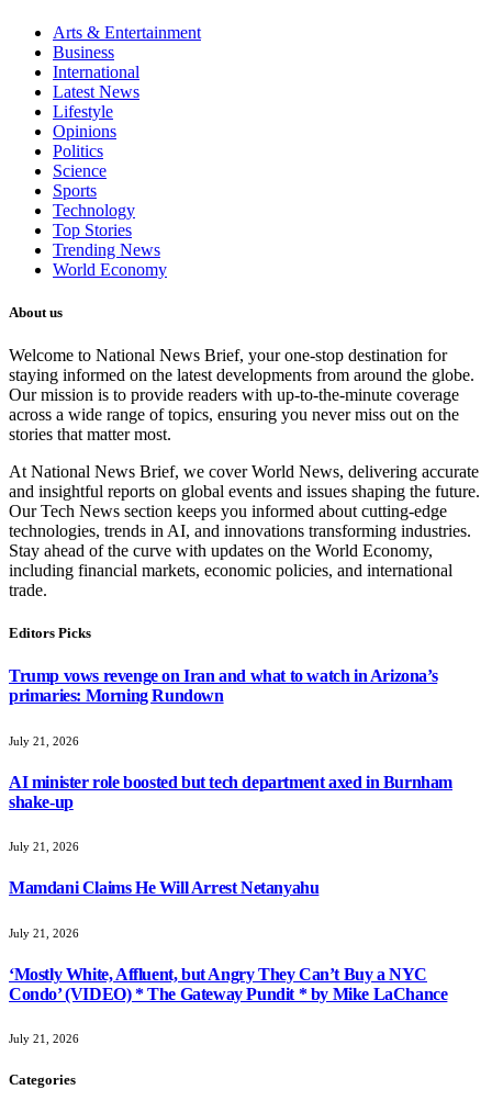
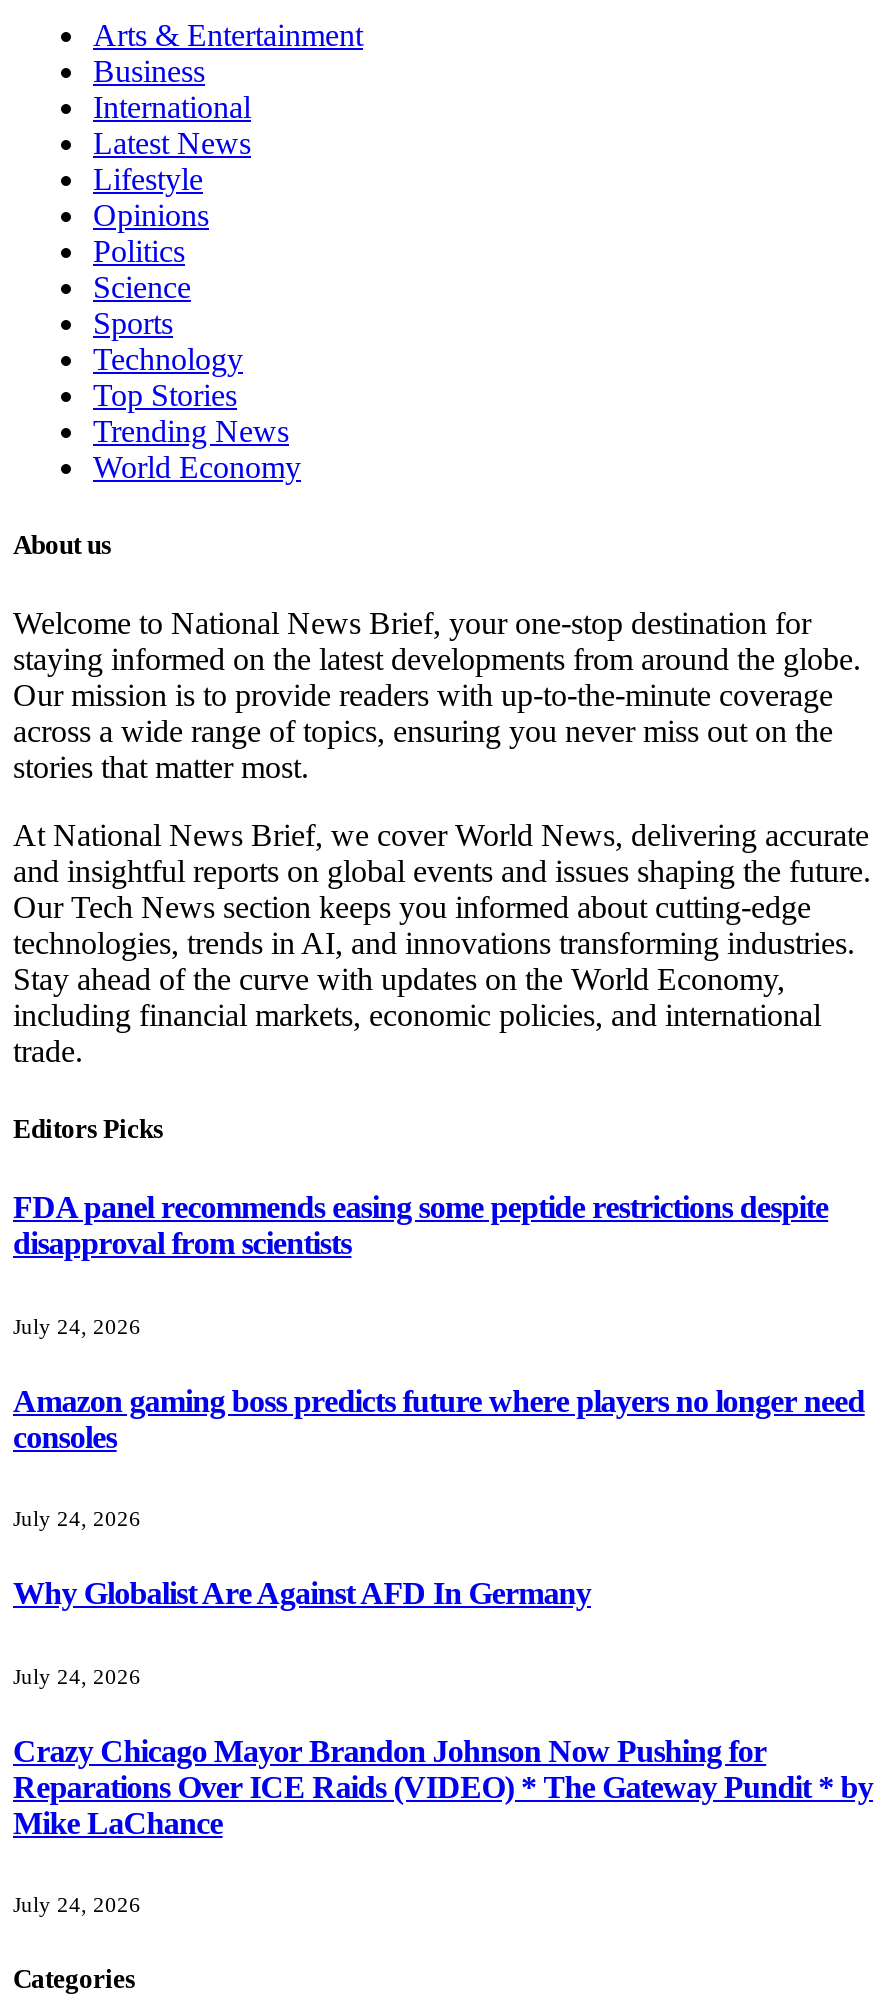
[9,667,437,705] Trump vows revenge on Iran and what to watch in Arizona’s | primaries: Morning Rundown -> [13,1190,828,1260] FDA panel recommends easing some peptide restrictions despite | disapproval from scientists
[9,734,79,747] July 21, 2026 -> [13,1313,141,1337] July 24, 2026
[9,773,452,811] AI minister role boosted but tech department axed in Burnham | shake-up -> [13,1384,865,1454] Amazon gaming boss predicts future where players no longer need | consoles
[9,840,79,853] July 21, 2026 -> [13,1506,141,1530] July 24, 2026
[9,878,319,897] Mamdani Claims He Will Arrest Netanyahu -> [13,1577,591,1611] Why Globalist Are Against AFD In Germany
[9,926,79,939] July 21, 2026 -> [13,1663,141,1687] July 24, 2026
[9,965,447,1003] ‘Mostly White, Affluent, but Angry They Can’t Buy a NYC | Condo’ (VIDEO) * The Gateway Pundit * by Mike LaChance -> [13,1734,873,1840] Crazy Chicago Mayor Brandon Johnson Now Pushing for | Reparations Over ICE Raids (VIDEO) * The Gateway Pundit * by | Mike LaChance
[9,1032,79,1045] July 21, 2026 -> [13,1892,141,1916] July 24, 2026

